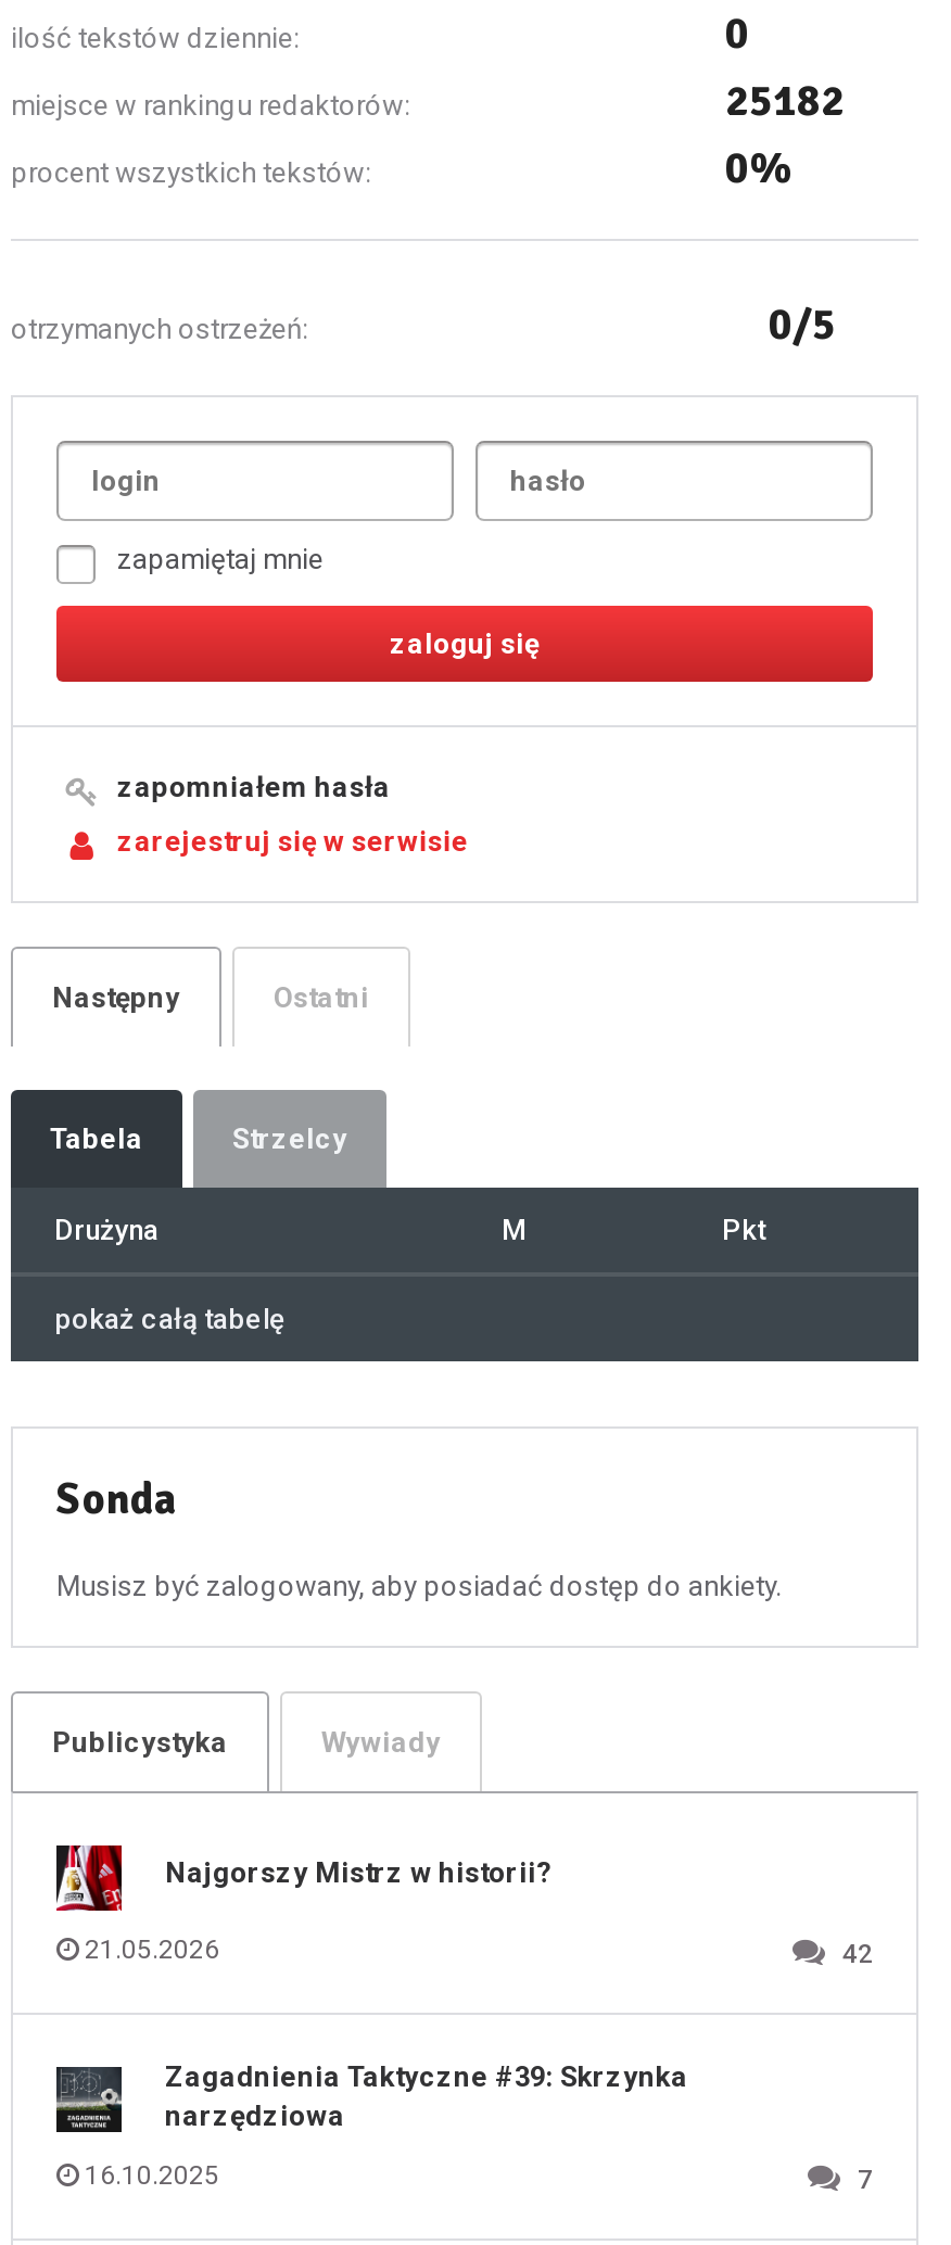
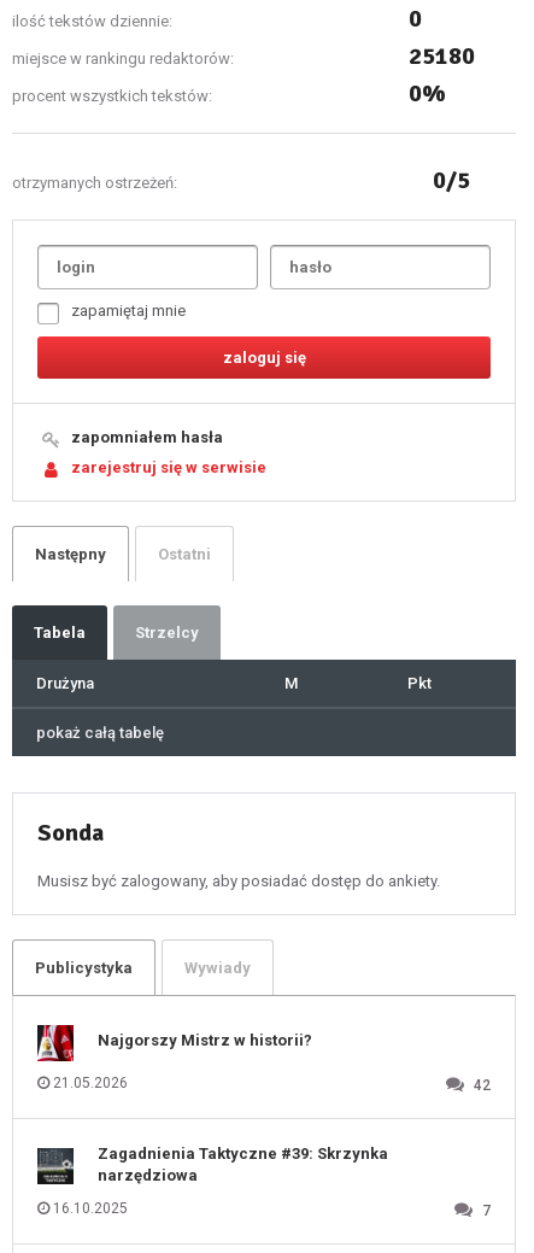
[725,74,845,128] 25182 -> [409,41,475,71] 25180

